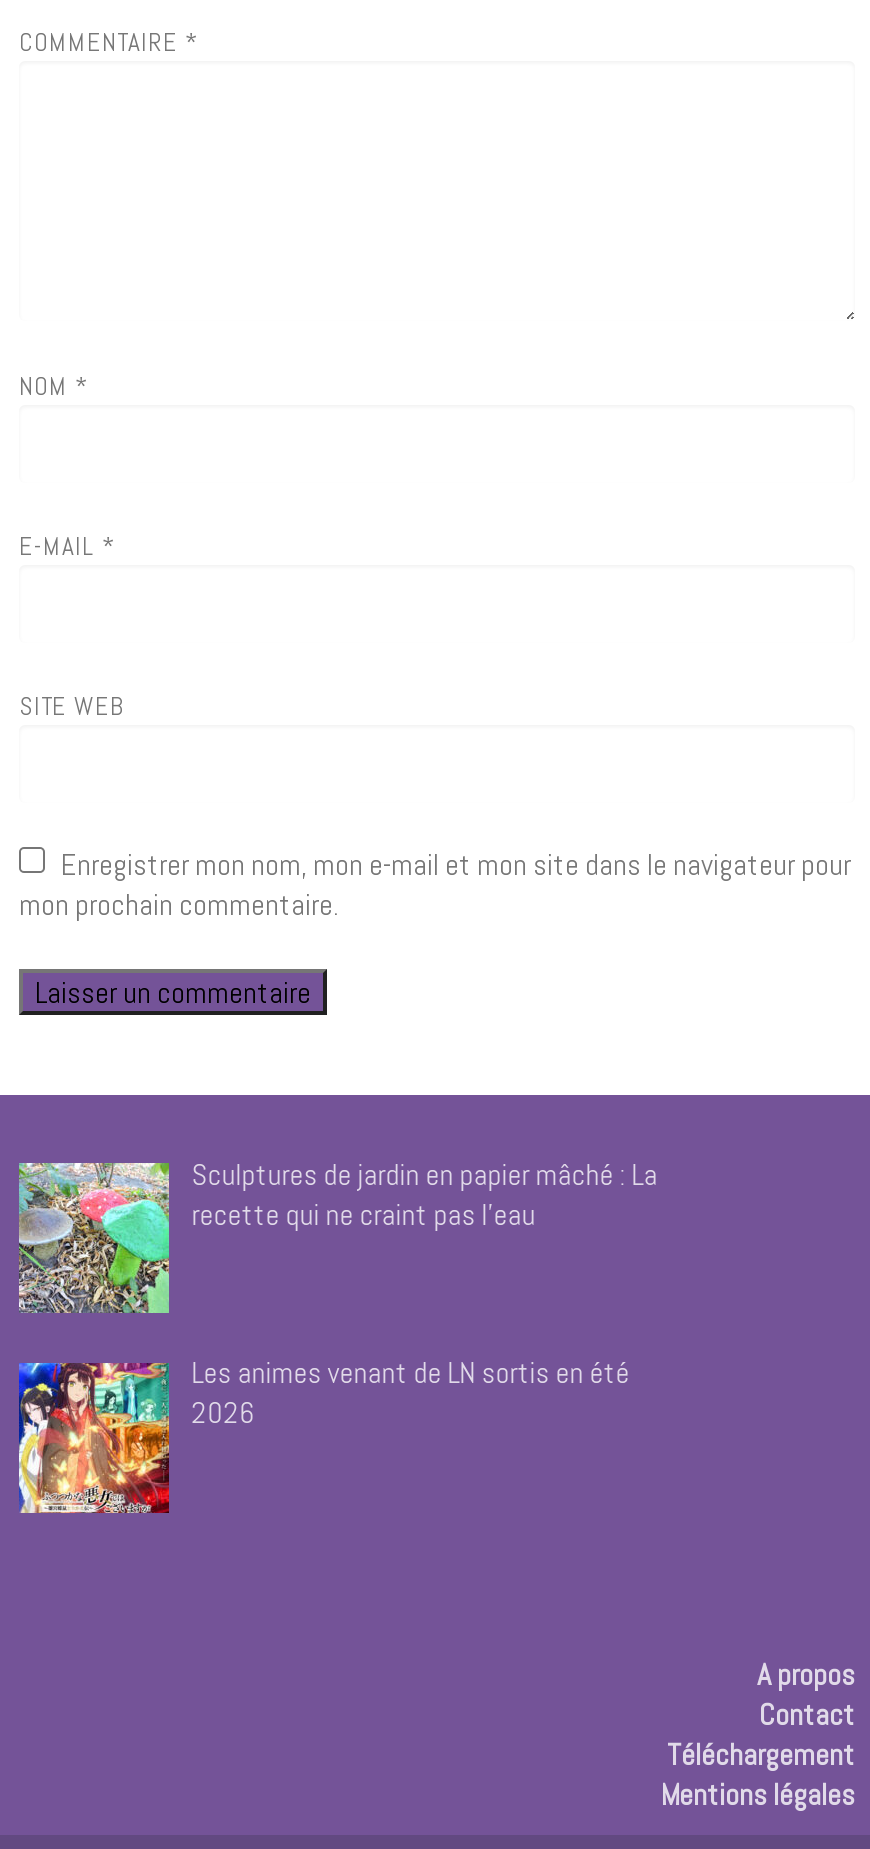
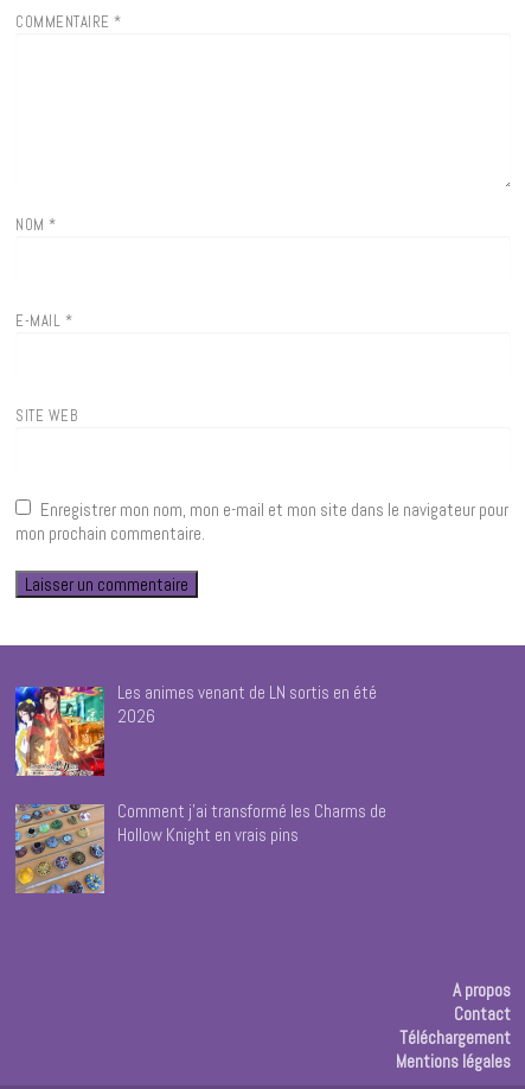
[17,1154,657,1316] [image] | Sculptures de jardin en papier mâché : La | recette qui ne craint pas l’eau -> none
moved [15,1354,629,1518] -> [13,681,377,778]: [image] | Les animes venant de LN sortis en été | 2026
none -> [14,800,387,894] [image] | Comment j’ai transformé les Charms de | Hollow Knight en vrais pins

